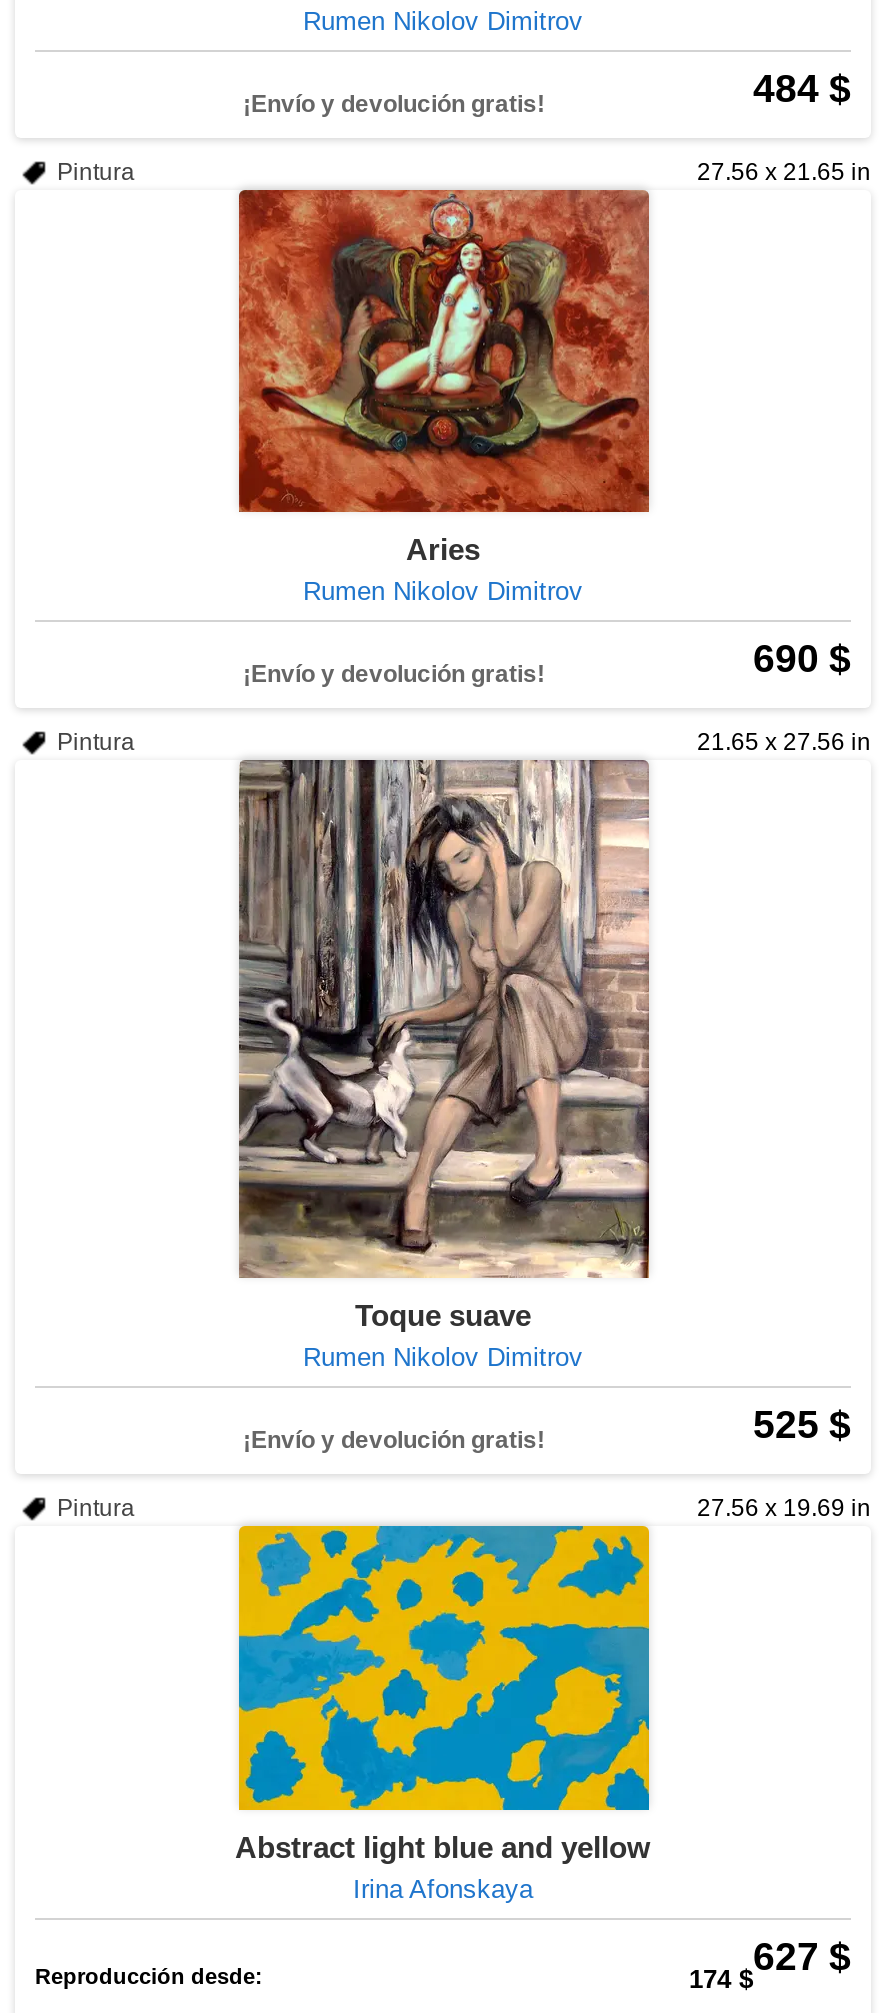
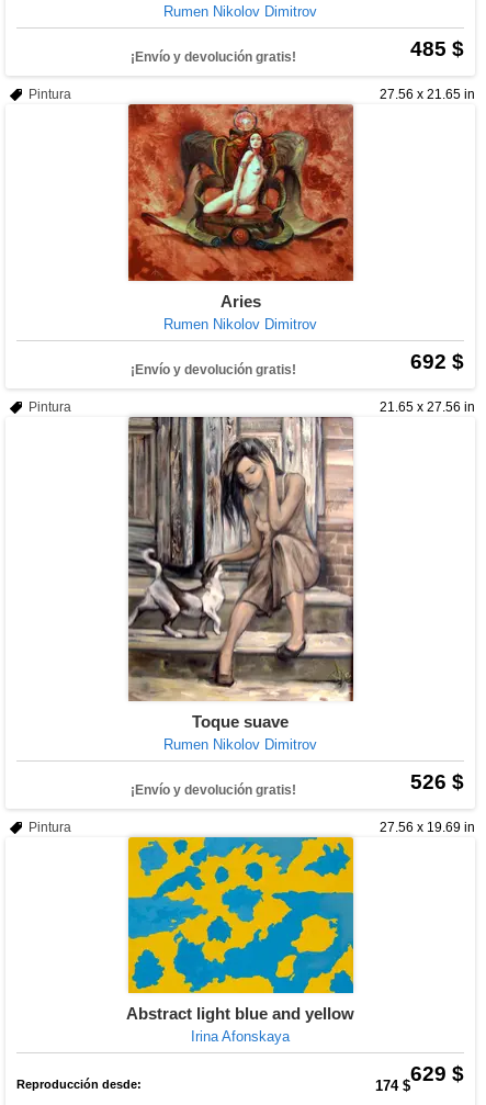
[753,66,851,110] 484 $ -> [410,36,464,60] 485 $
[753,636,851,680] 690 $ -> [410,349,464,373] 692 $
[753,1402,851,1446] 525 $ -> [410,769,464,793] 526 $
[753,1934,851,1978] 627 $ -> [410,1061,464,1085] 629 $

